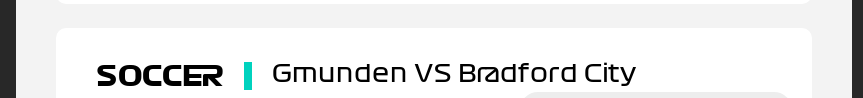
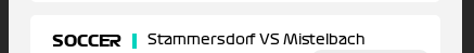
[272,62,636,86] Gmunden VS Bradford City -> [148,34,366,47] Stammersdorf VS Mistelbach

